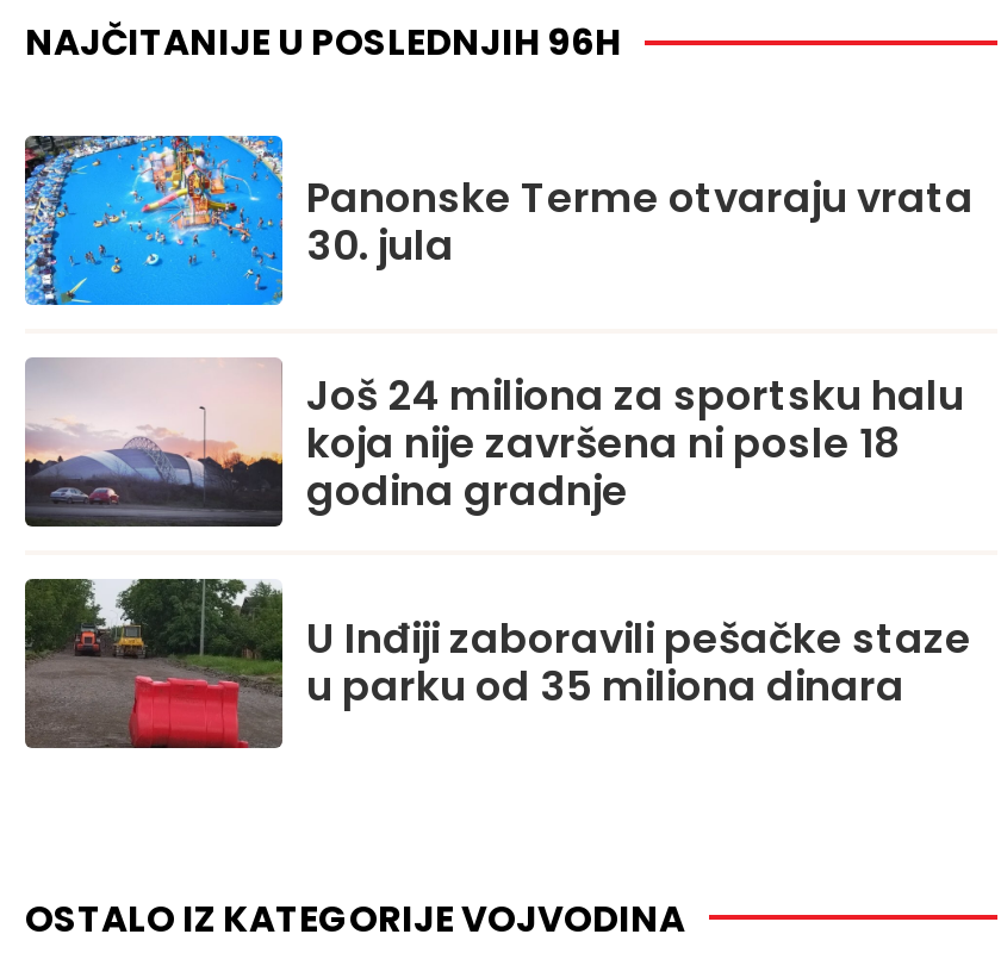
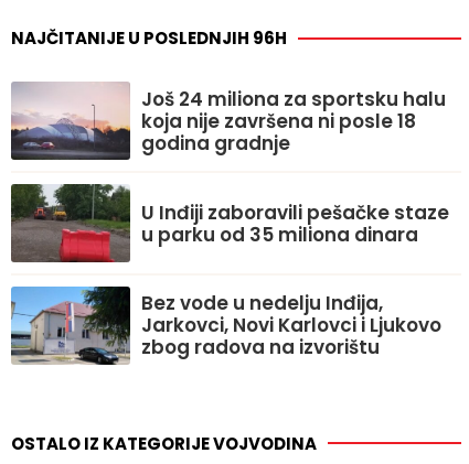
[23,133,974,307] [image] | Panonske Terme otvaraju vrata | 30. jula -> none
moved [23,357,971,715] -> [10,82,449,247]: [image] | Još 24 miliona za sportsku halu | koja nije završena ni posle 18 | godina gradnje | U Inđiji zaboravili pešačke staze | u parku od 35 miliona dinara
none -> [10,285,441,366] [image] | Bez vode u nedelju Inđija, | Jarkovci, Novi Karlovci i Ljukovo | zbog radova na izvorištu

